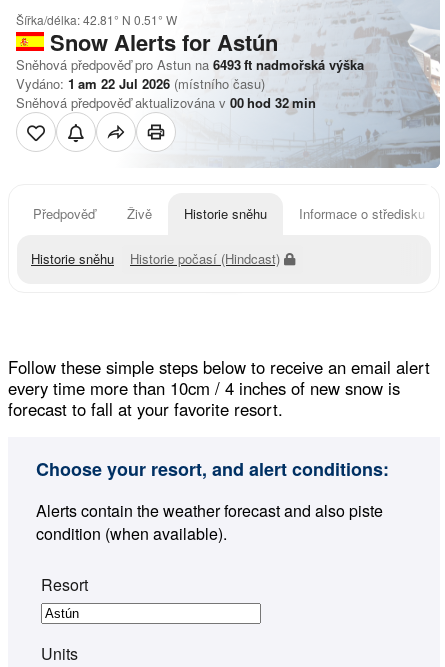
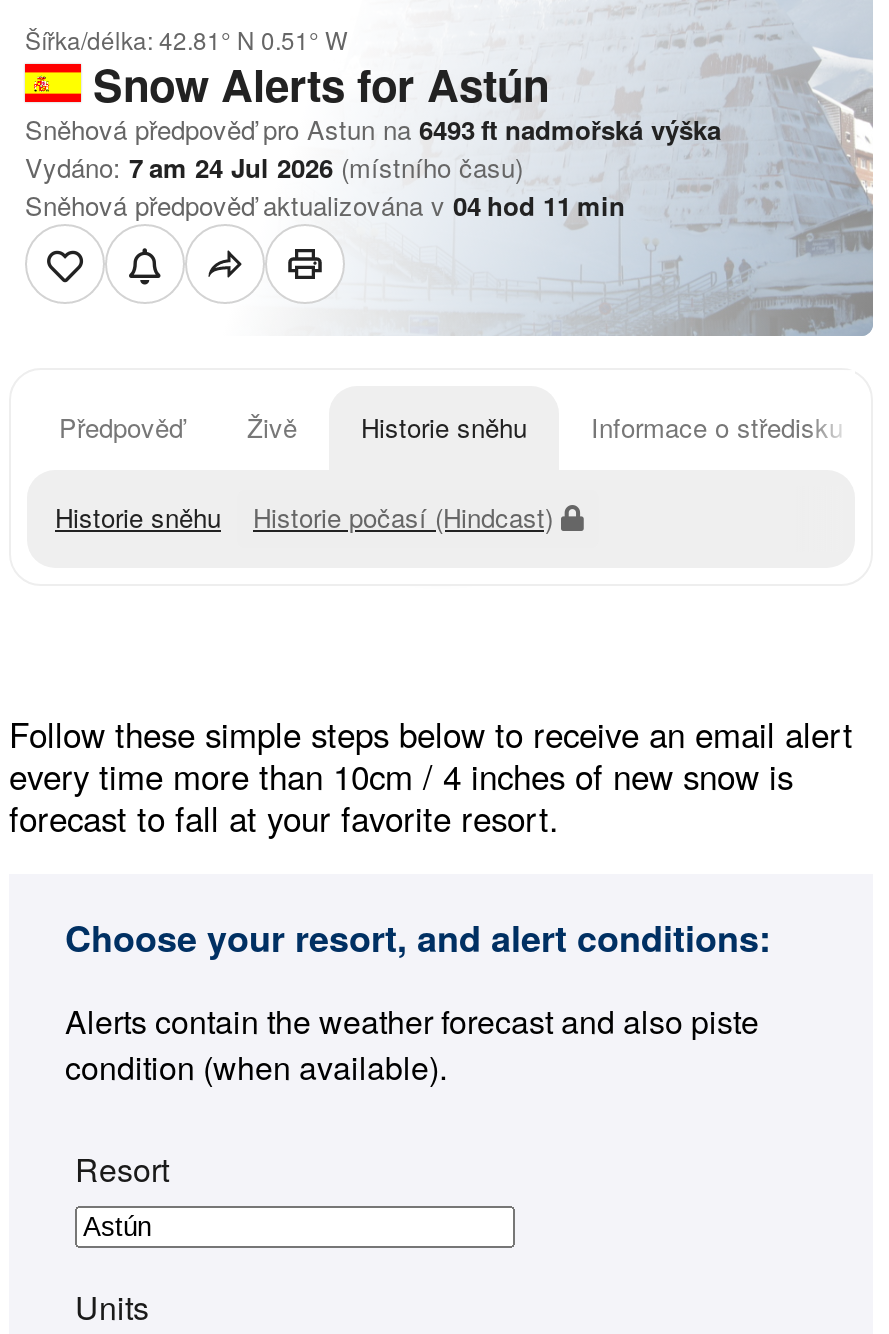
[16,74,265,93] Vydáno: 1 am 22 Jul 2026 (místního času) -> [25,148,523,186] Vydáno: 7 am 24 Jul 2026 (místního času)
[16,93,316,112] Sněhová předpověď aktualizována v 00 hod 32 min -> [25,186,625,224] Sněhová předpověď aktualizována v 04 hod 11 min

